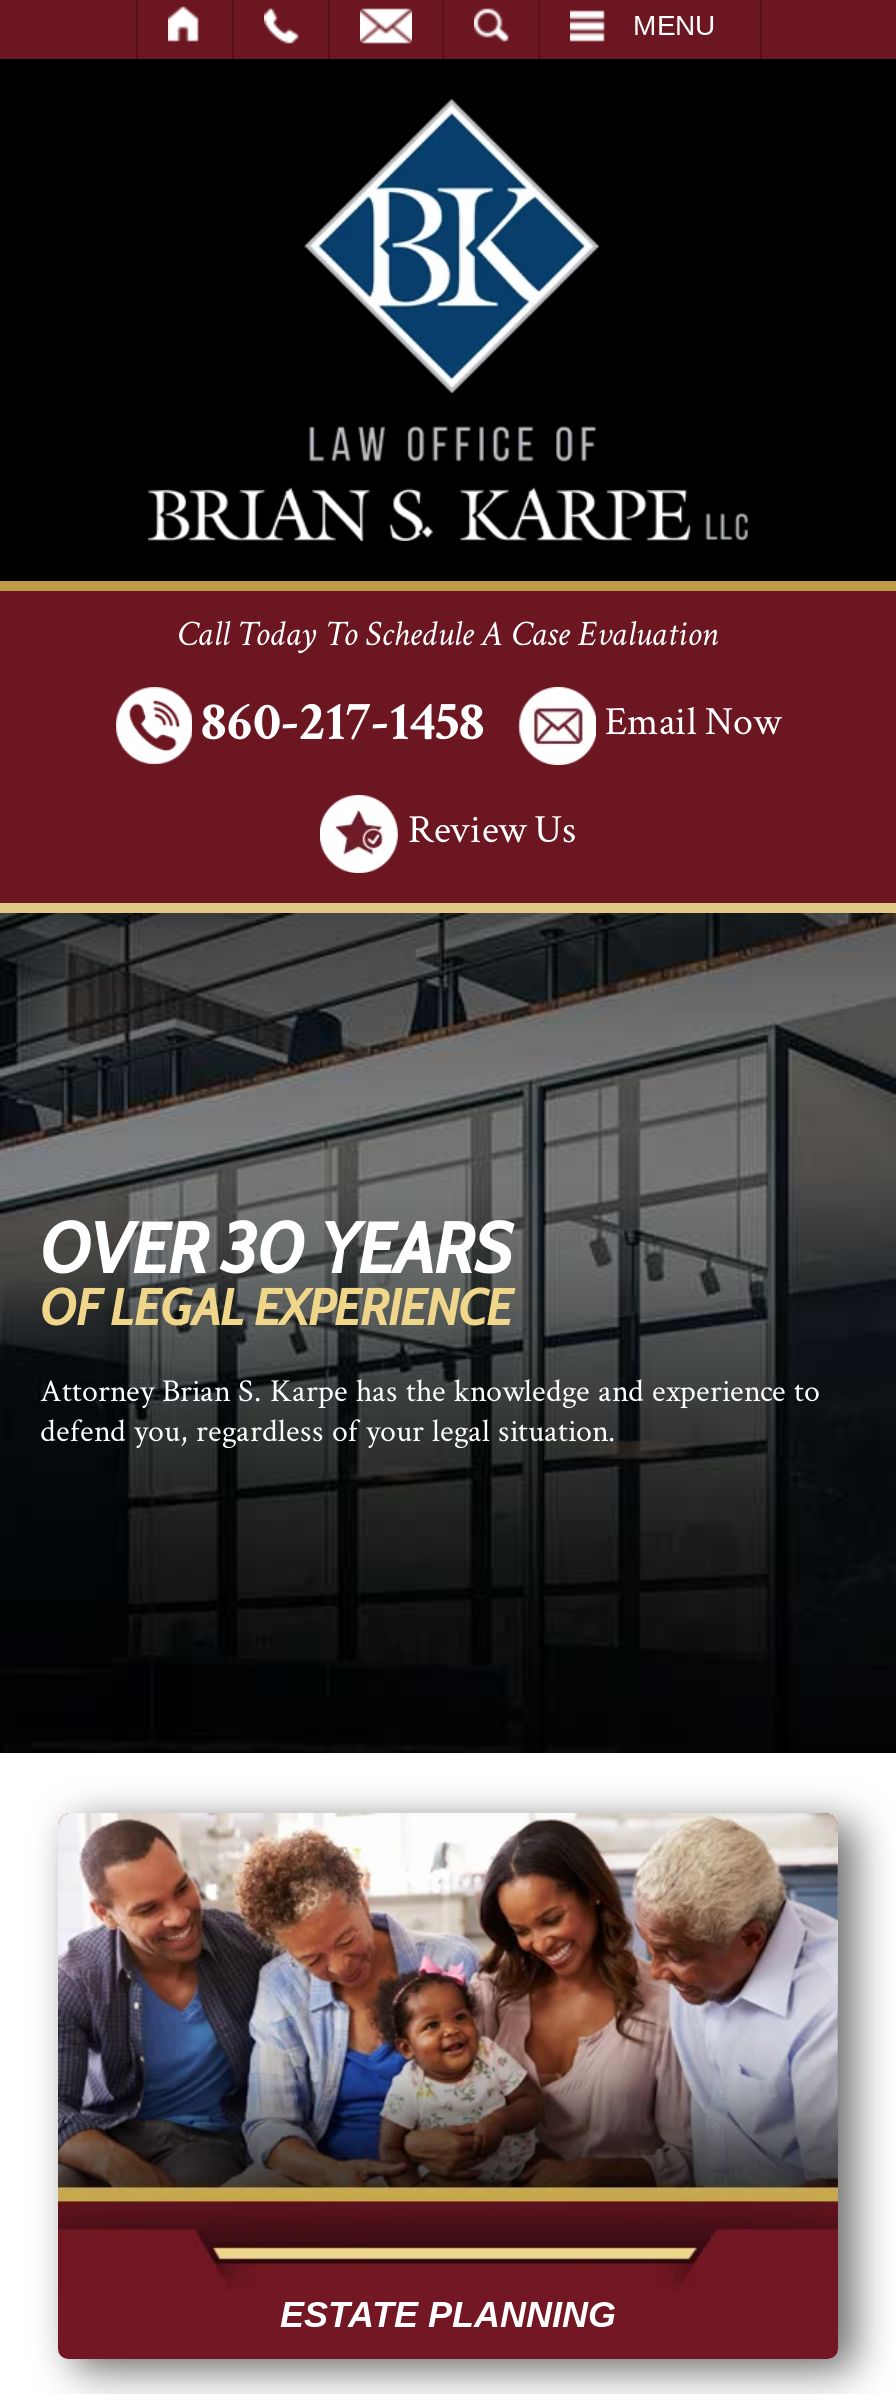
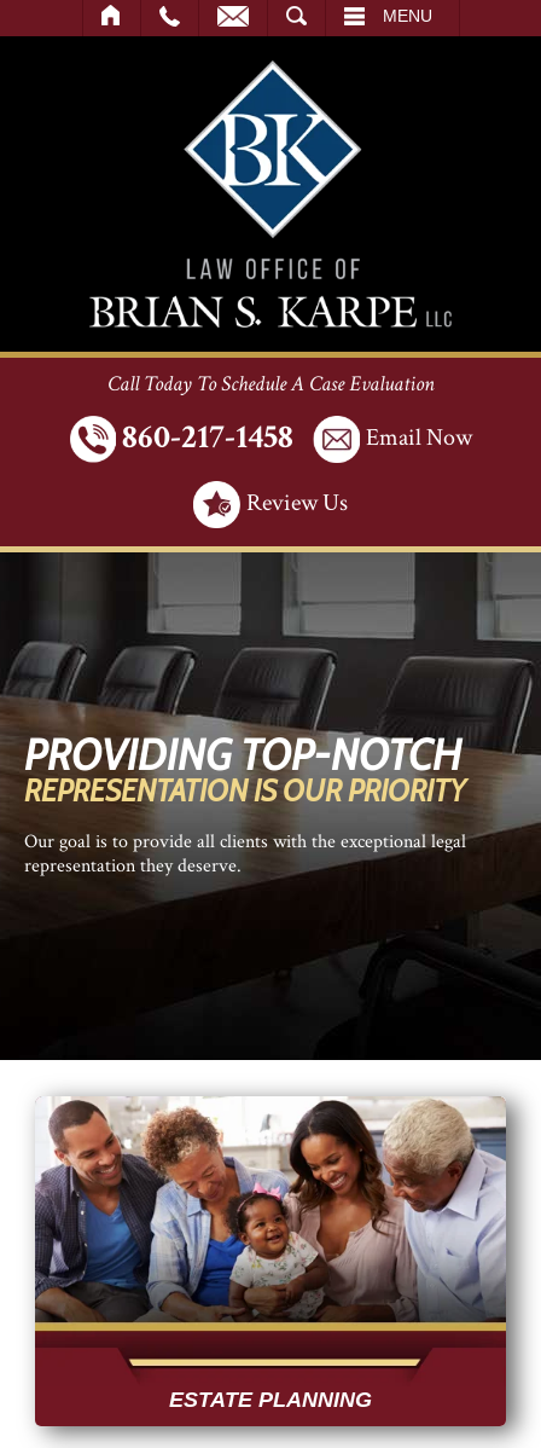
[6,913,890,1539] [image] | OVER 30 YEARS | OF LEGAL EXPERIENCE -> [4,552,537,928] [image] | PROVIDING TOP-NOTCH | REPRESENTATION IS OUR PRIORITY
[40,1372,820,1454] Attorney Brian S. Karpe has the knowledge and experience to | defend you, regardless of your legal situation. -> [24,830,466,879] Our goal is to provide all clients with the exceptional legal | representation they deserve.

